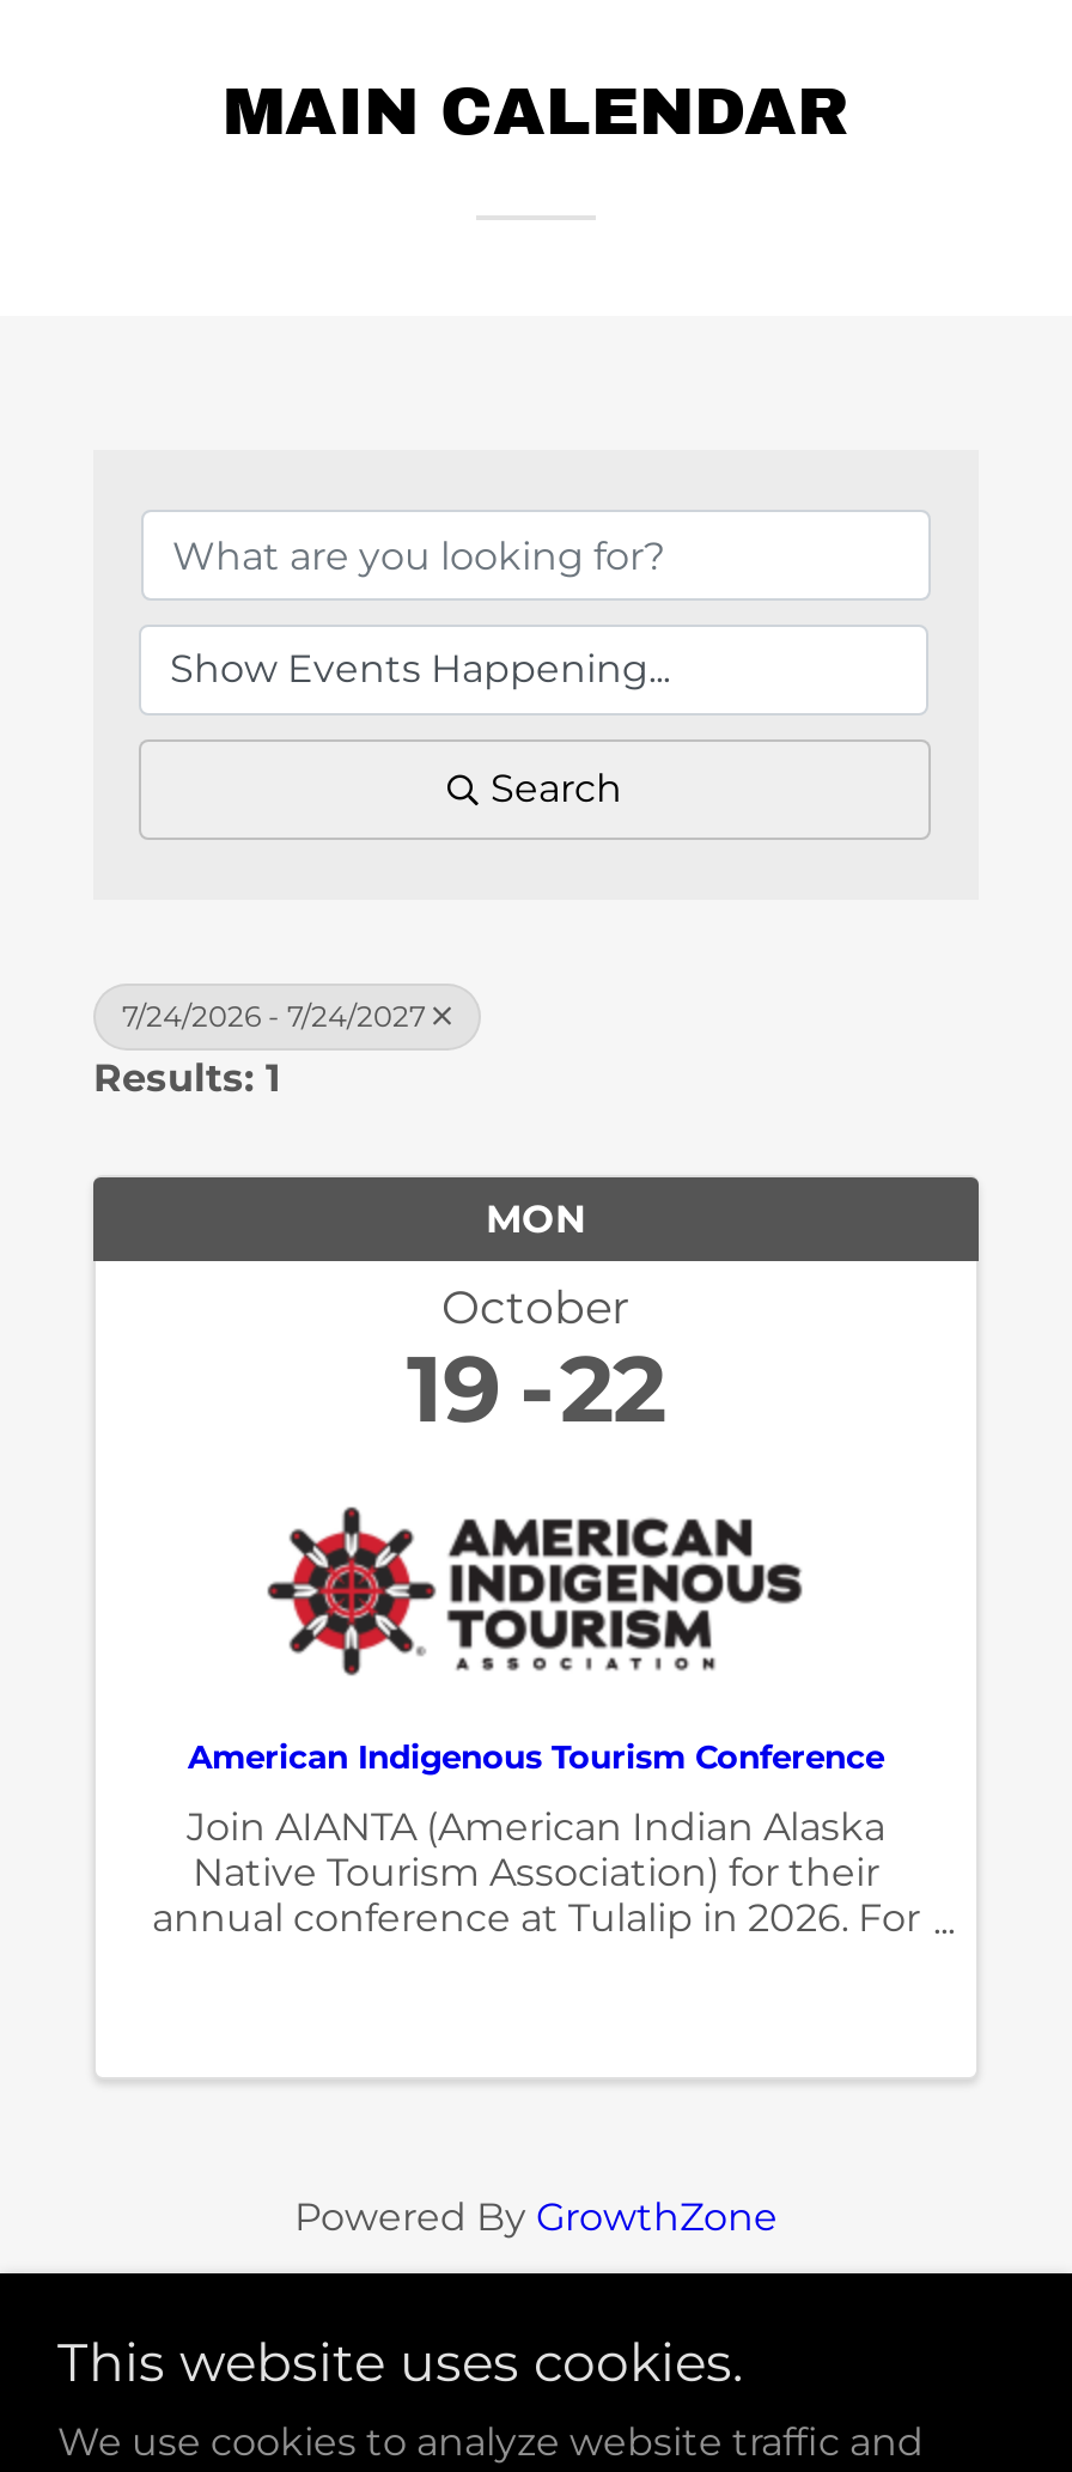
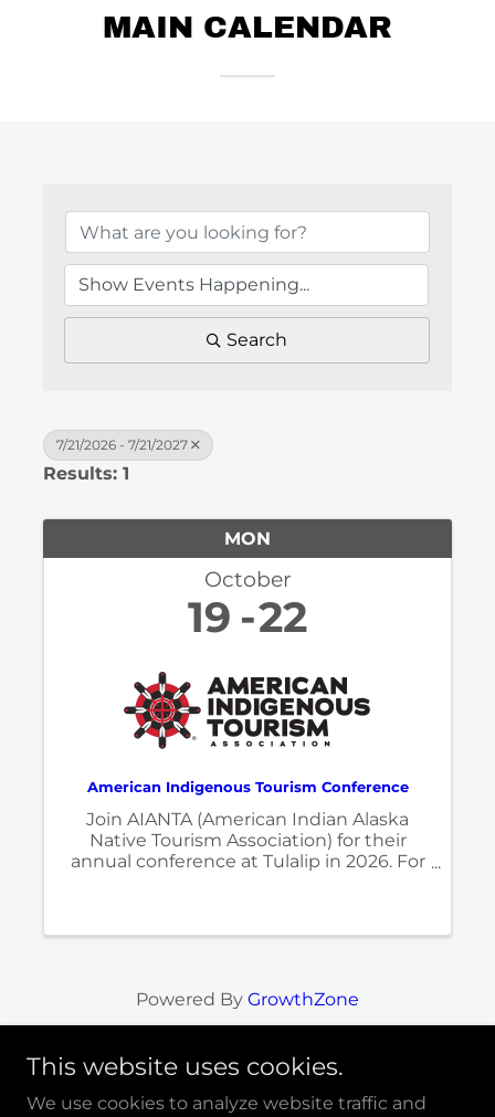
[122,998,426,1034] 7/24/2026 - 7/24/2027 -> [56,436,188,453] 7/21/2026 - 7/21/2027

